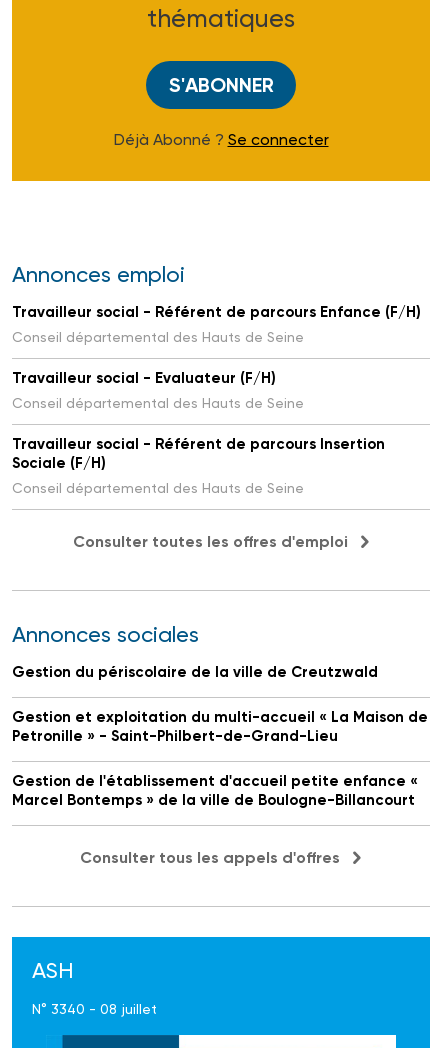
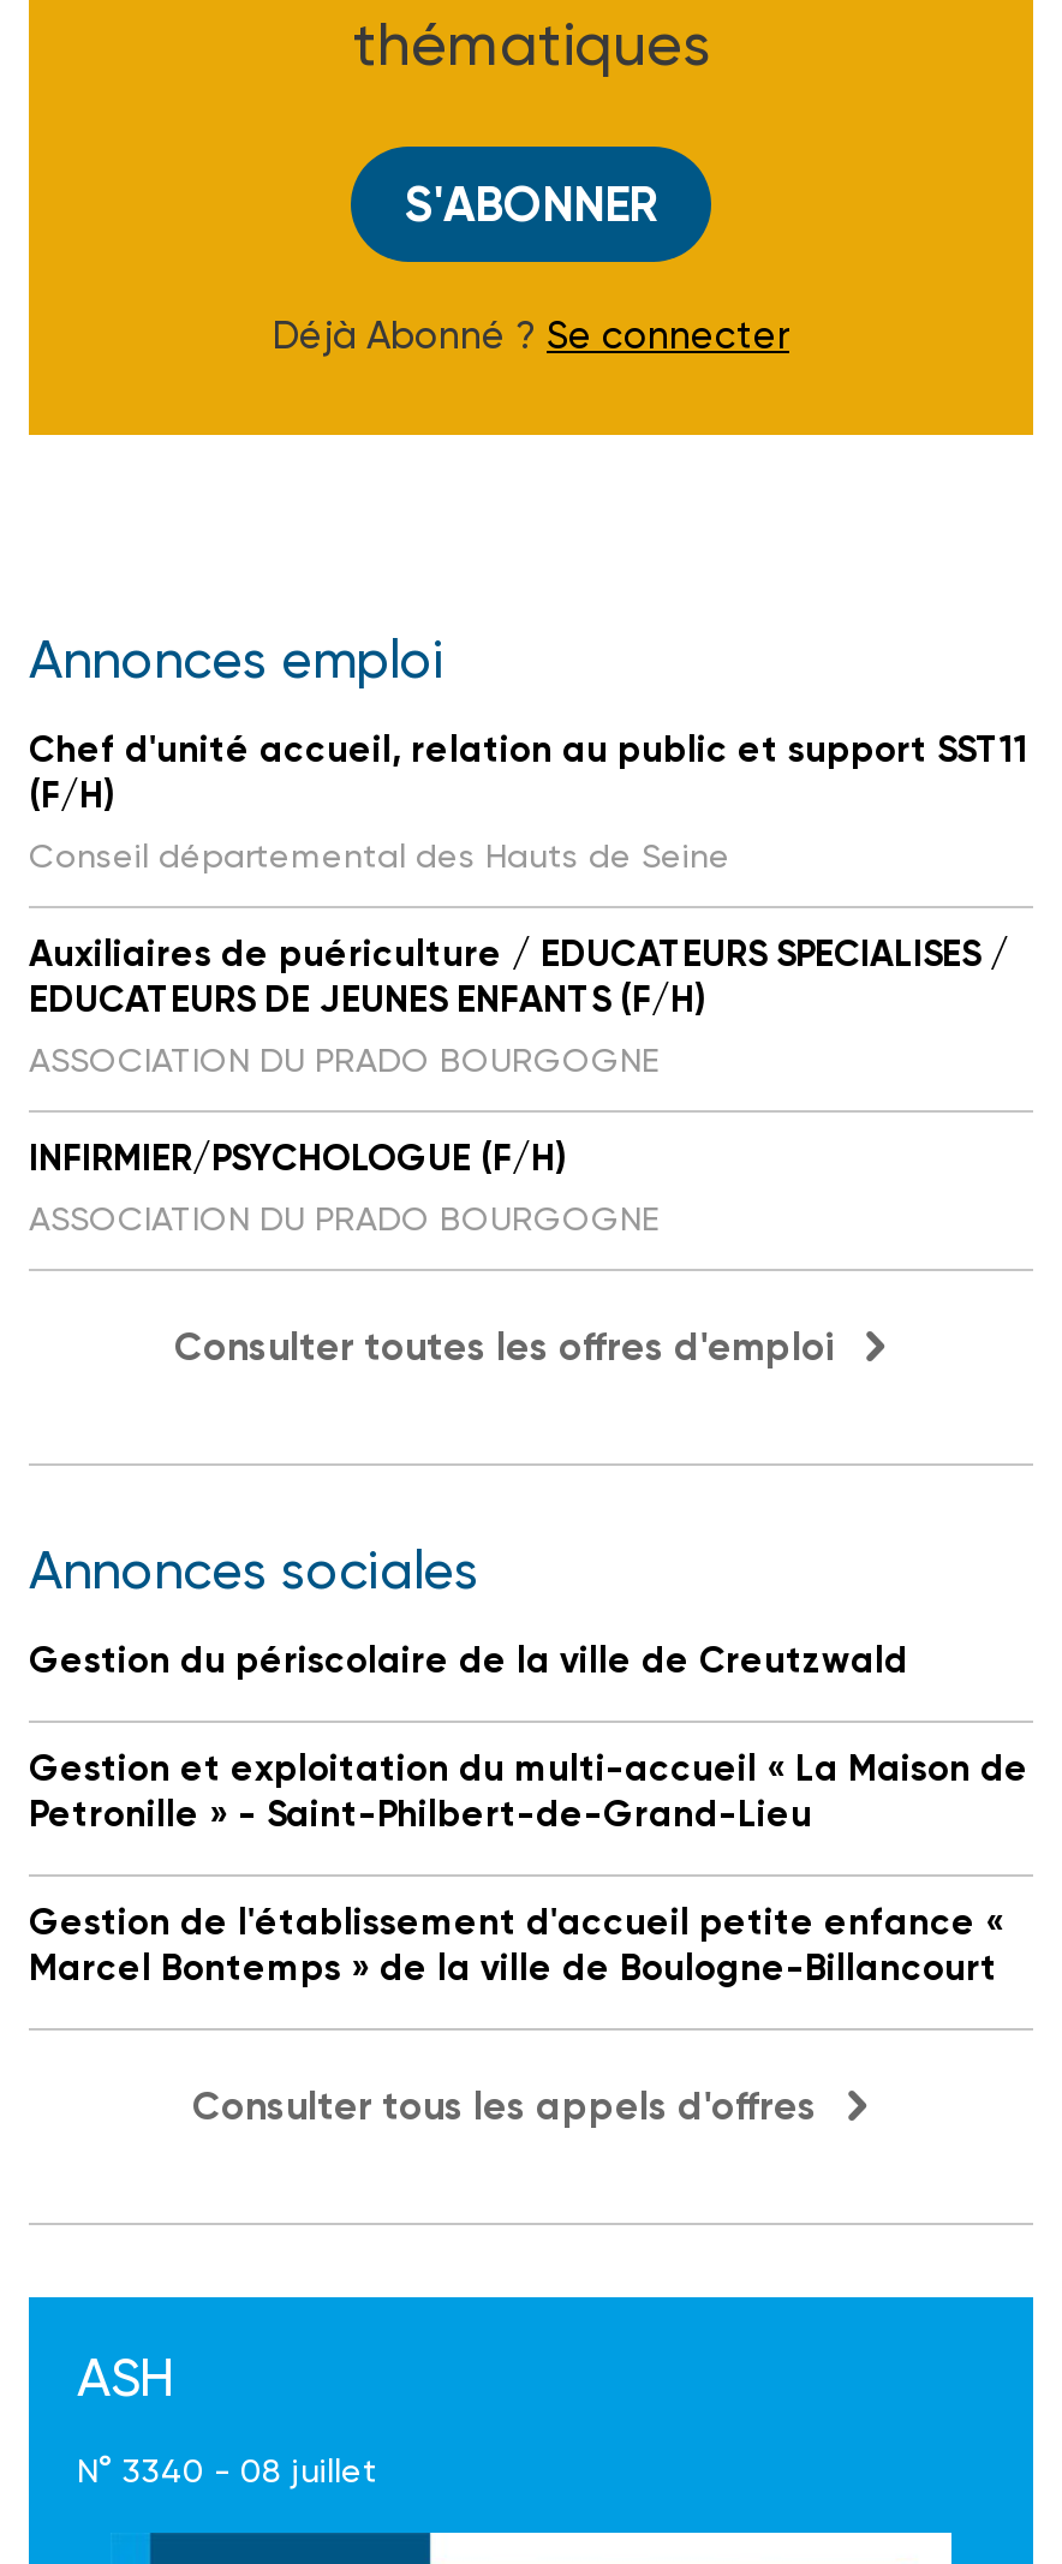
[12,303,421,321] Travailleur social - Référent de parcours Enfance (F/H) -> [29,728,1028,817] Chef d'unité accueil, relation au public et support SST11 | (F/H)
[12,369,304,411] Travailleur social - Evaluateur (F/H) | Conseil départemental des Hauts de Seine -> [29,932,1009,1079] Auxiliaires de puériculture / EDUCATEURS SPECIALISES / | EDUCATEURS DE JEUNES ENFANTS (F/H) | ASSOCIATION DU PRADO BOURGOGNE
[12,435,385,496] Travailleur social - Référent de parcours Insertion | Sociale (F/H) | Conseil départemental des Hauts de Seine -> [29,1137,658,1238] INFIRMIER/PSYCHOLOGUE (F/H) | ASSOCIATION DU PRADO BOURGOGNE

